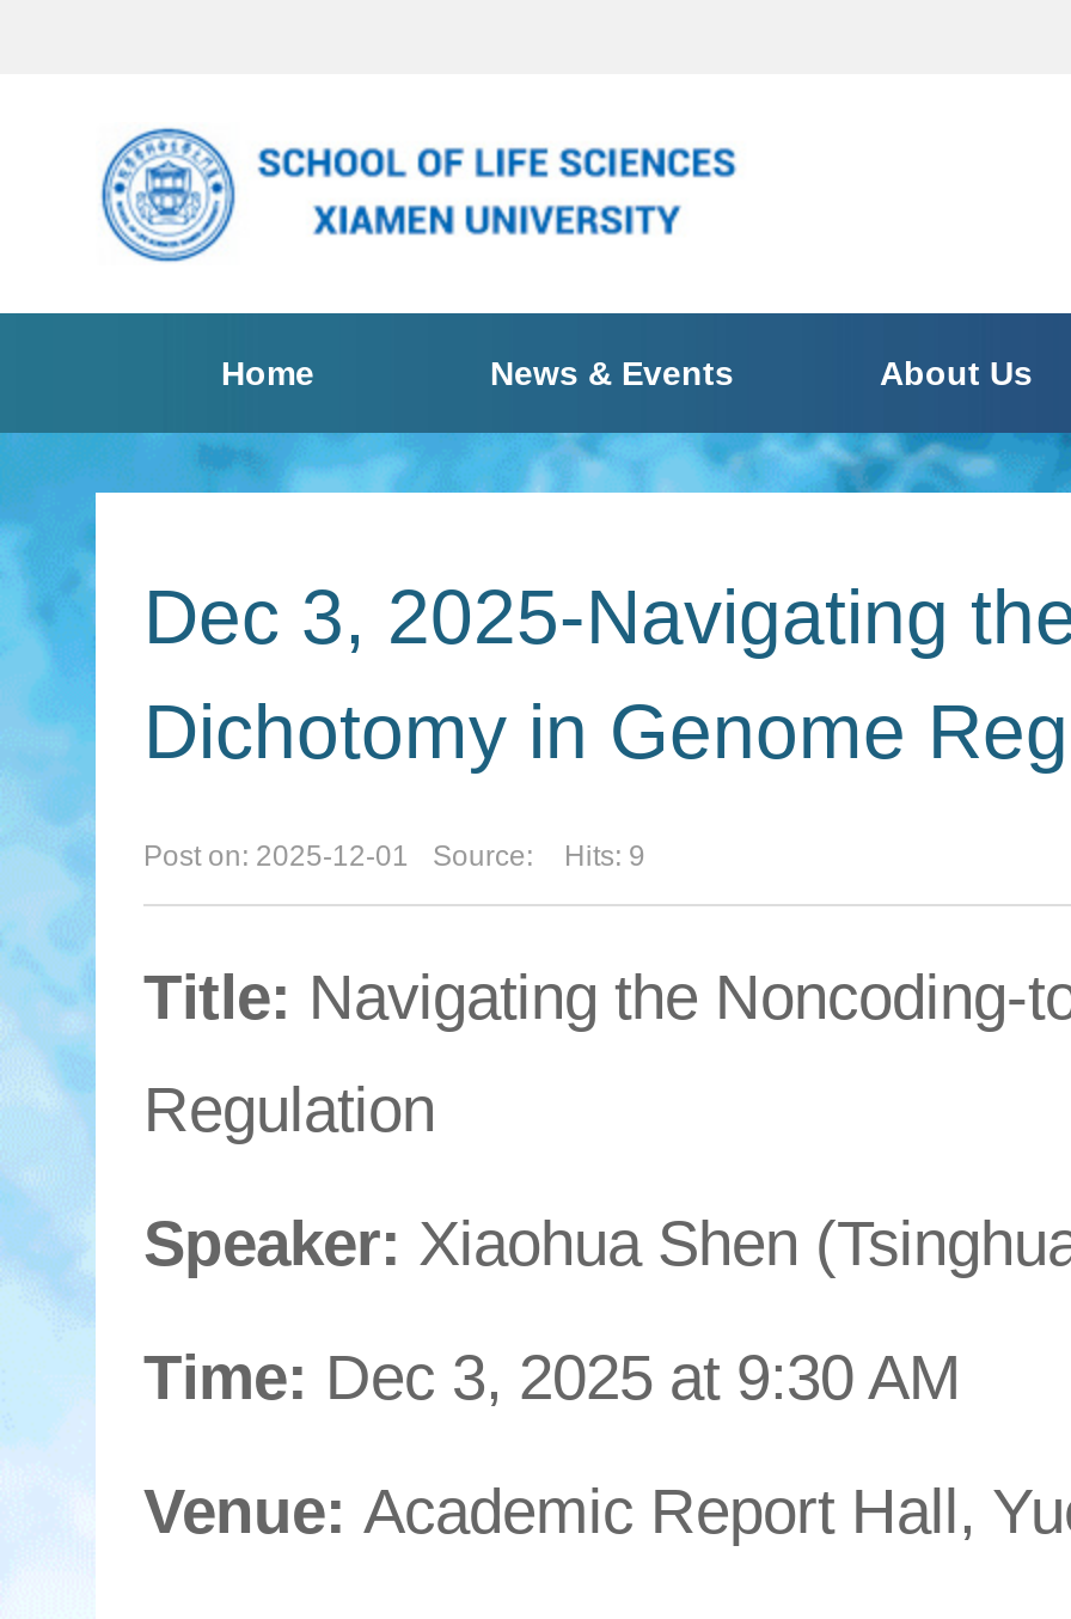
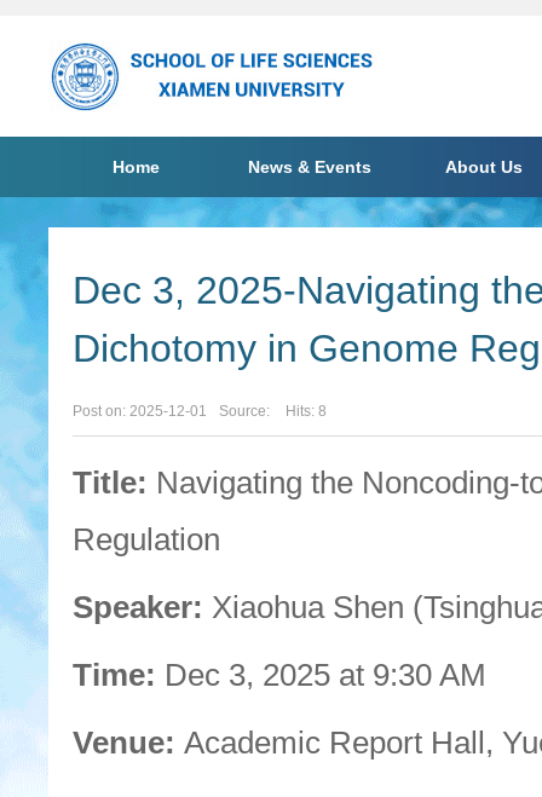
[143,839,645,873] Post on: 2025-12-01 Source: Hits: 9 -> [73,403,327,420] Post on: 2025-12-01 Source: Hits: 8

